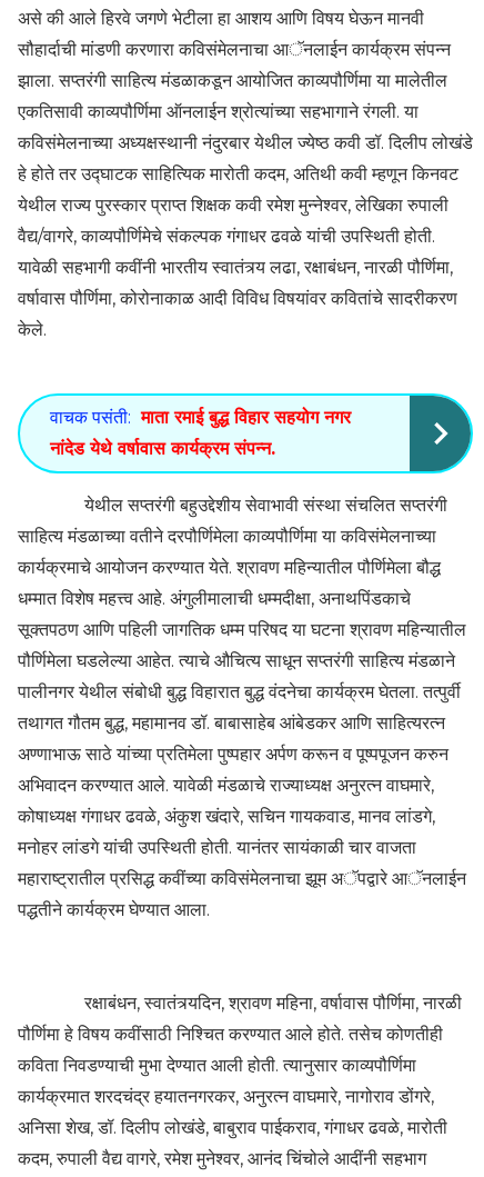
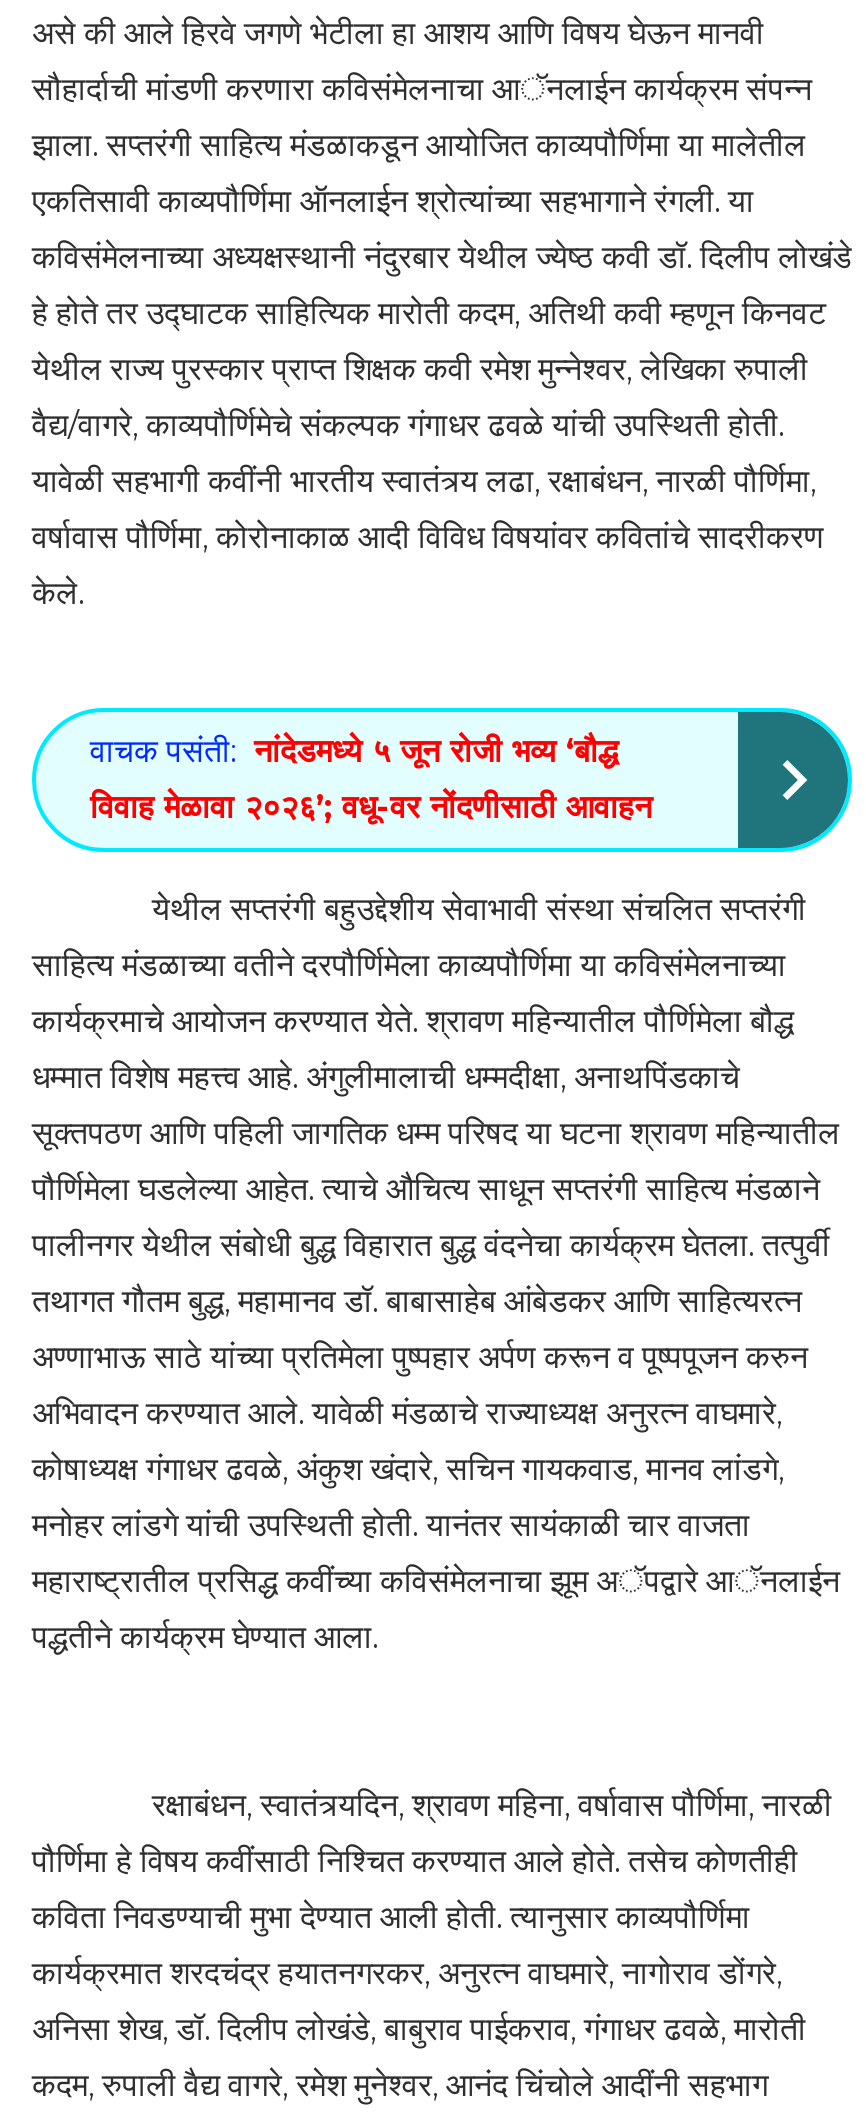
[50,407,351,428] वाचक पसंती: माता रमाई बुद्ध विहार सहयोग नगर -> [90,732,618,770] वाचक पसंती: नांदेडमध्ये ५ जून रोजी भव्य ‘बौद्ध
[50,438,275,459] नांदेड येथे वर्षावास कार्यक्रम संपन्न. -> [90,788,652,826] विवाह मेळावा २०२६’; वधू-वर नोंदणीसाठी आवाहन

